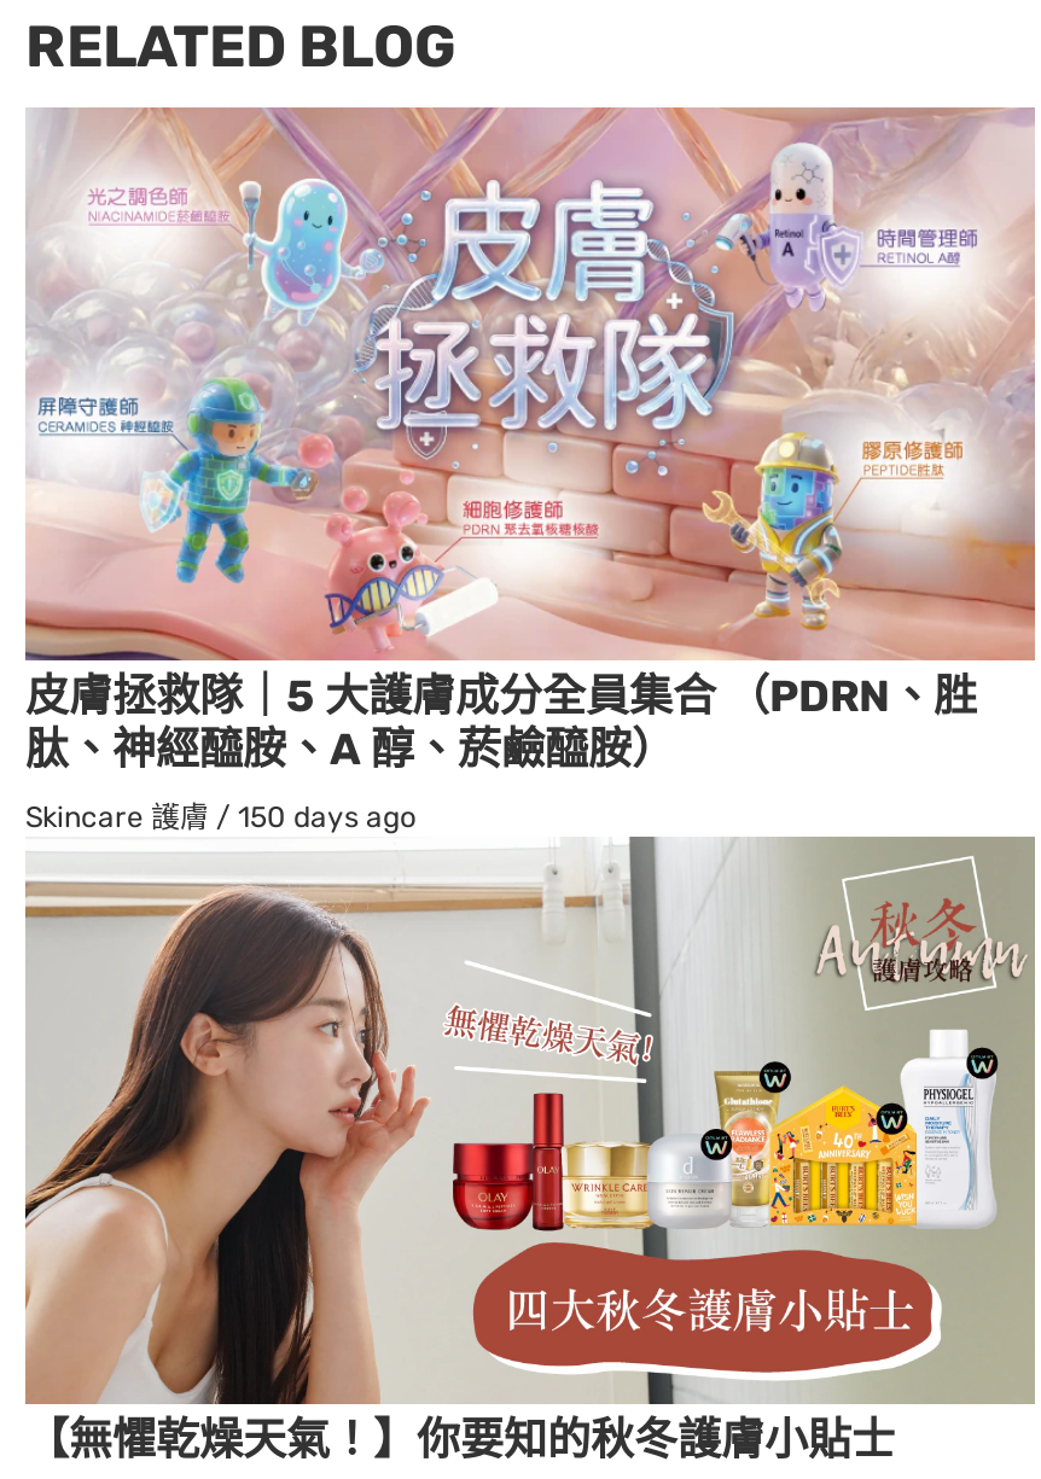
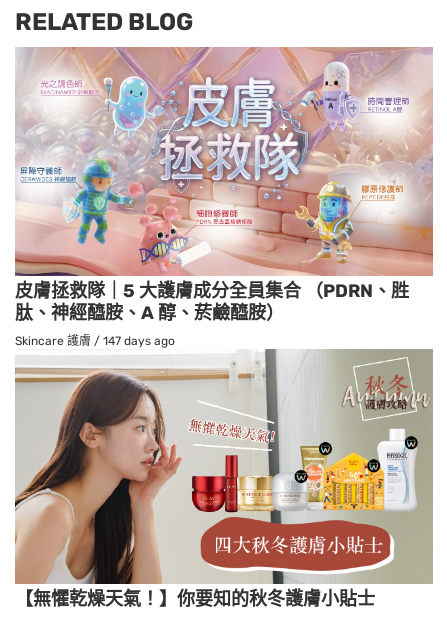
[25,801,417,835] Skincare 護膚 / 150 days ago -> [15,334,175,348] Skincare 護膚 / 147 days ago

